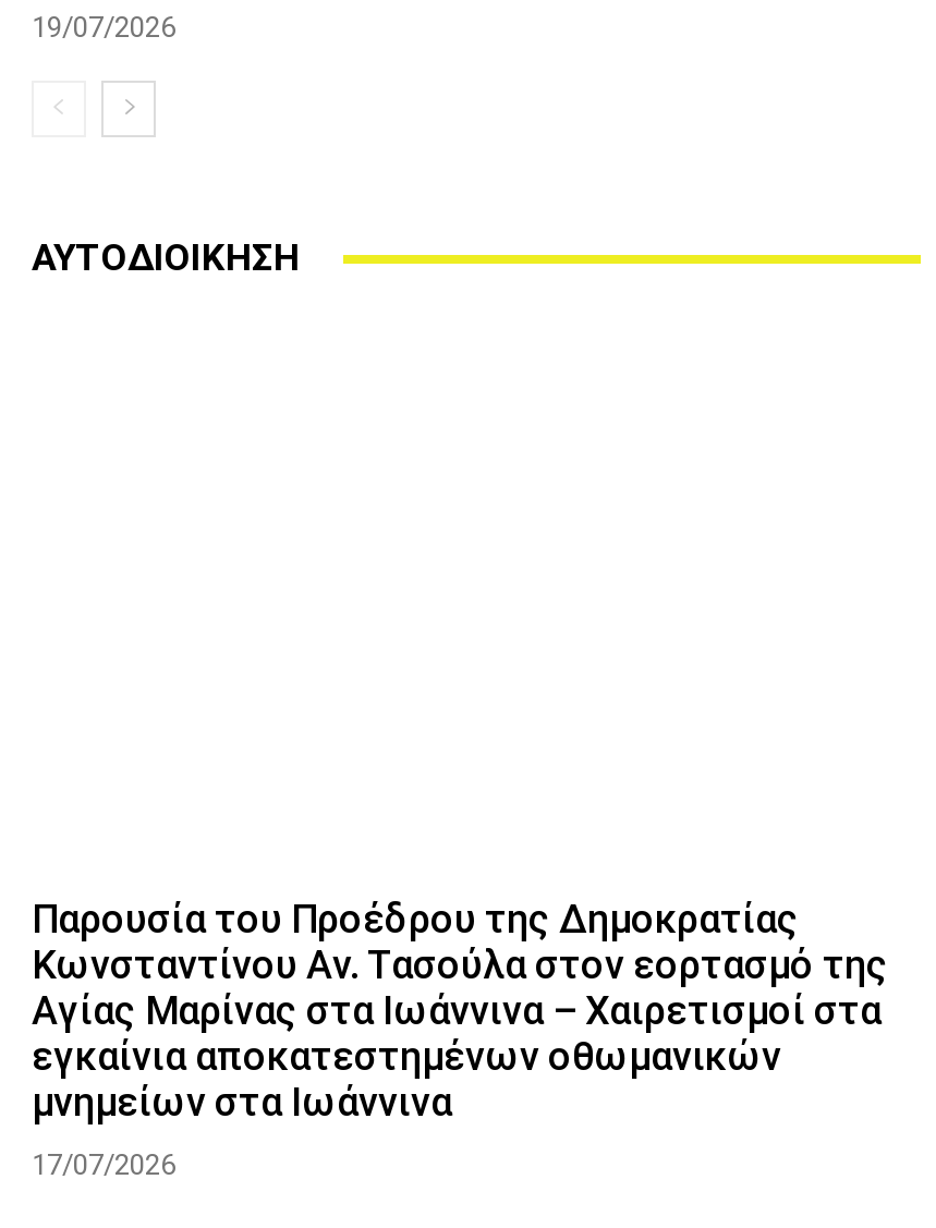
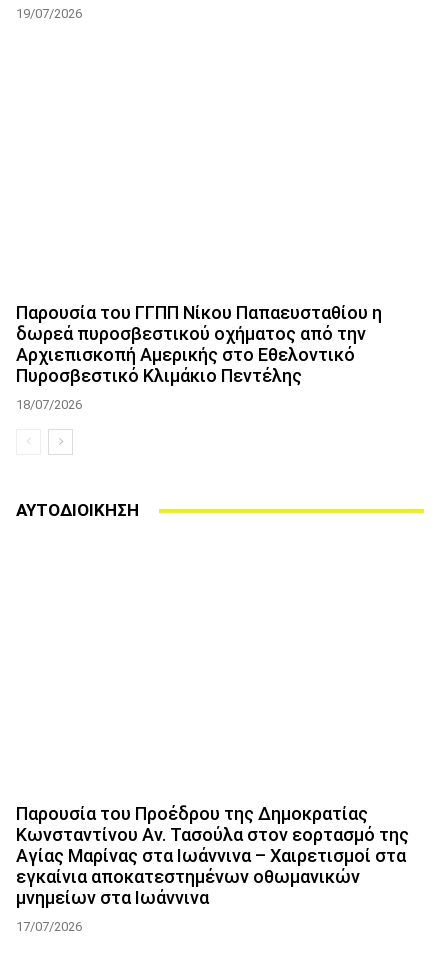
none -> [16,302,382,412] Παρουσία του ΓΓΠΠ Νίκου Παπαευσταθίου η | δωρεά πυροσβεστικού οχήματος από την | Αρχιεπισκοπή Αμερικής στο Εθελοντικό | Πυροσβεστικό Κλιμάκιο Πεντέλης | 18/07/2026

